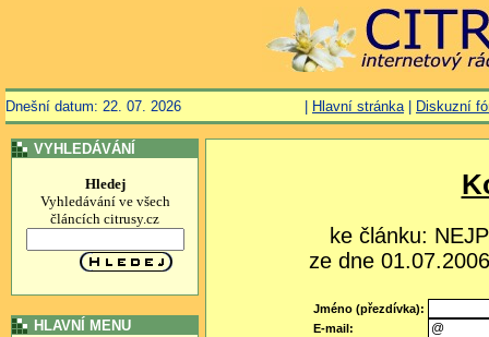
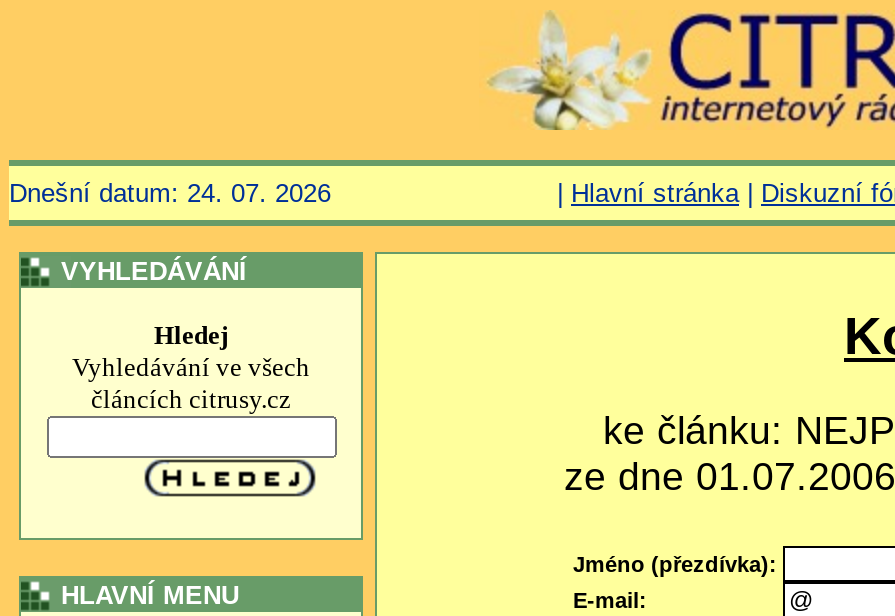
[5,98,186,115] Dnešní datum: 22. 07. 2026 -> [9,178,339,208] Dnešní datum: 24. 07. 2026

